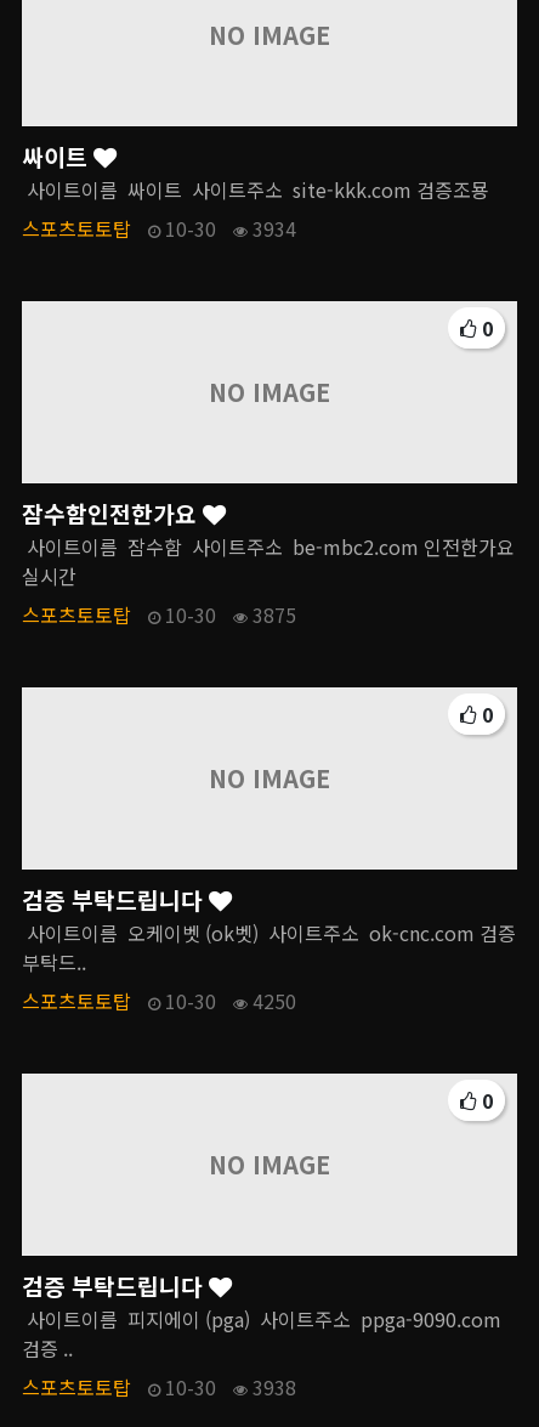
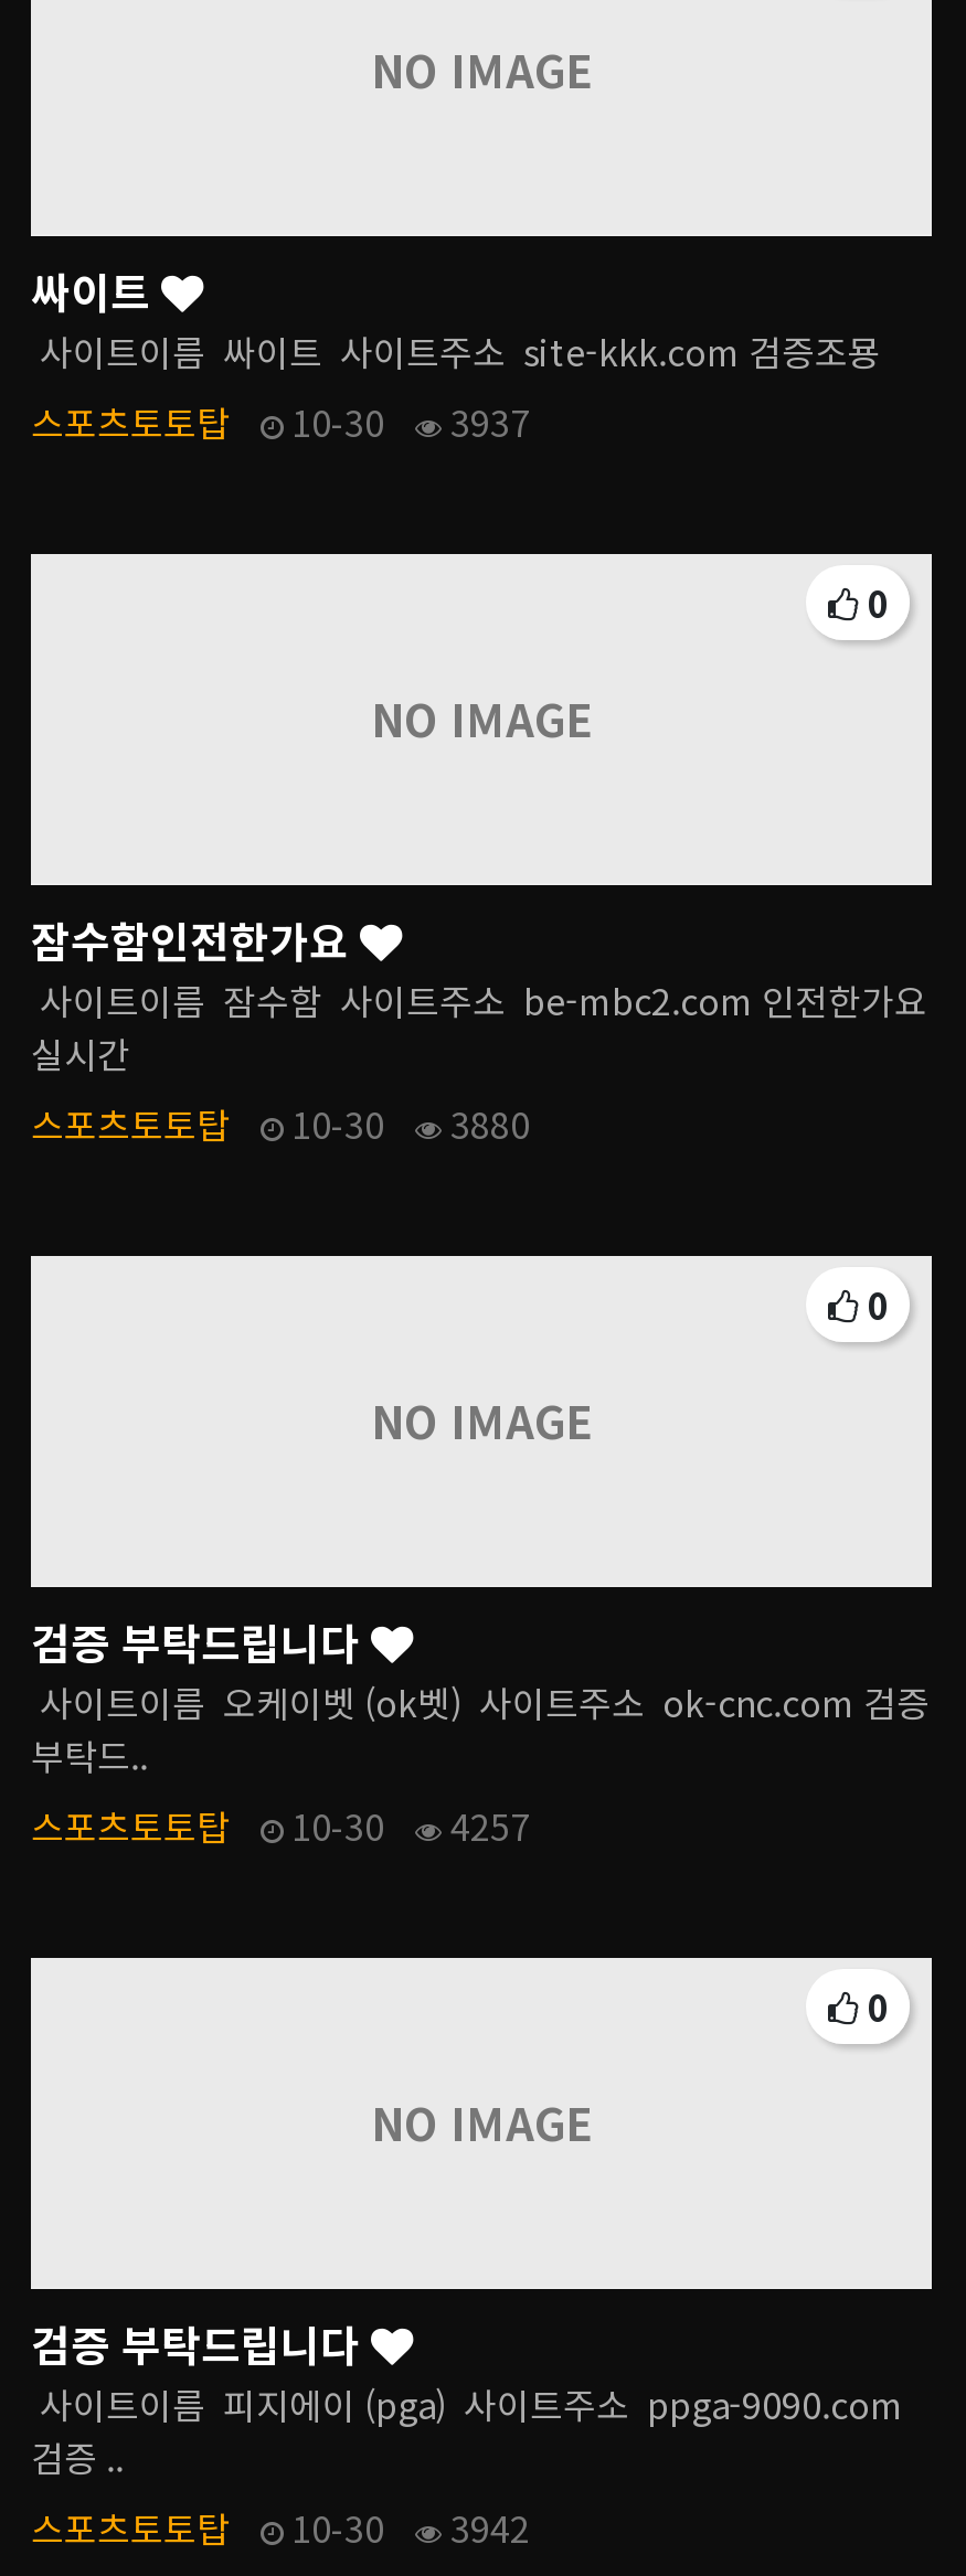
[22,214,296,243] 스포츠토토탑 10-30 3934 -> [31,396,530,449] 스포츠토토탑 10-30 3937
[22,600,296,629] 스포츠토토탑 10-30 3875 -> [31,1098,530,1151] 스포츠토토탑 10-30 3880
[22,987,296,1016] 스포츠토토탑 10-30 4250 -> [31,1800,530,1853] 스포츠토토탑 10-30 4257
[22,1373,296,1402] 스포츠토토탑 10-30 3938 -> [31,2502,530,2555] 스포츠토토탑 10-30 3942

